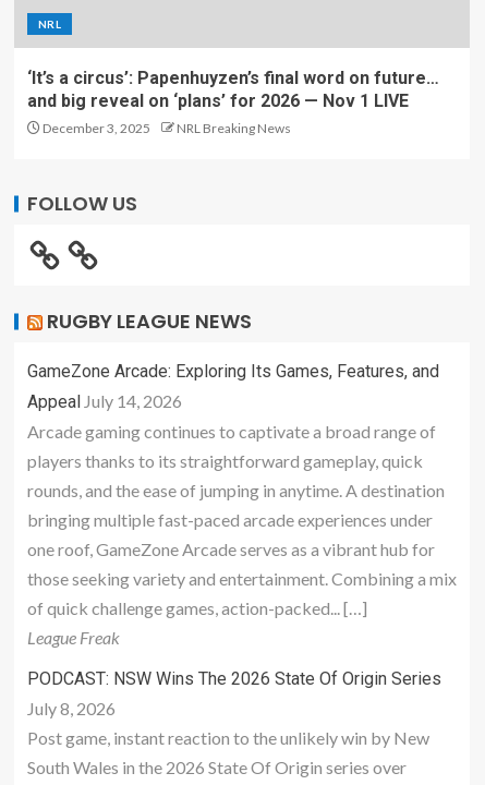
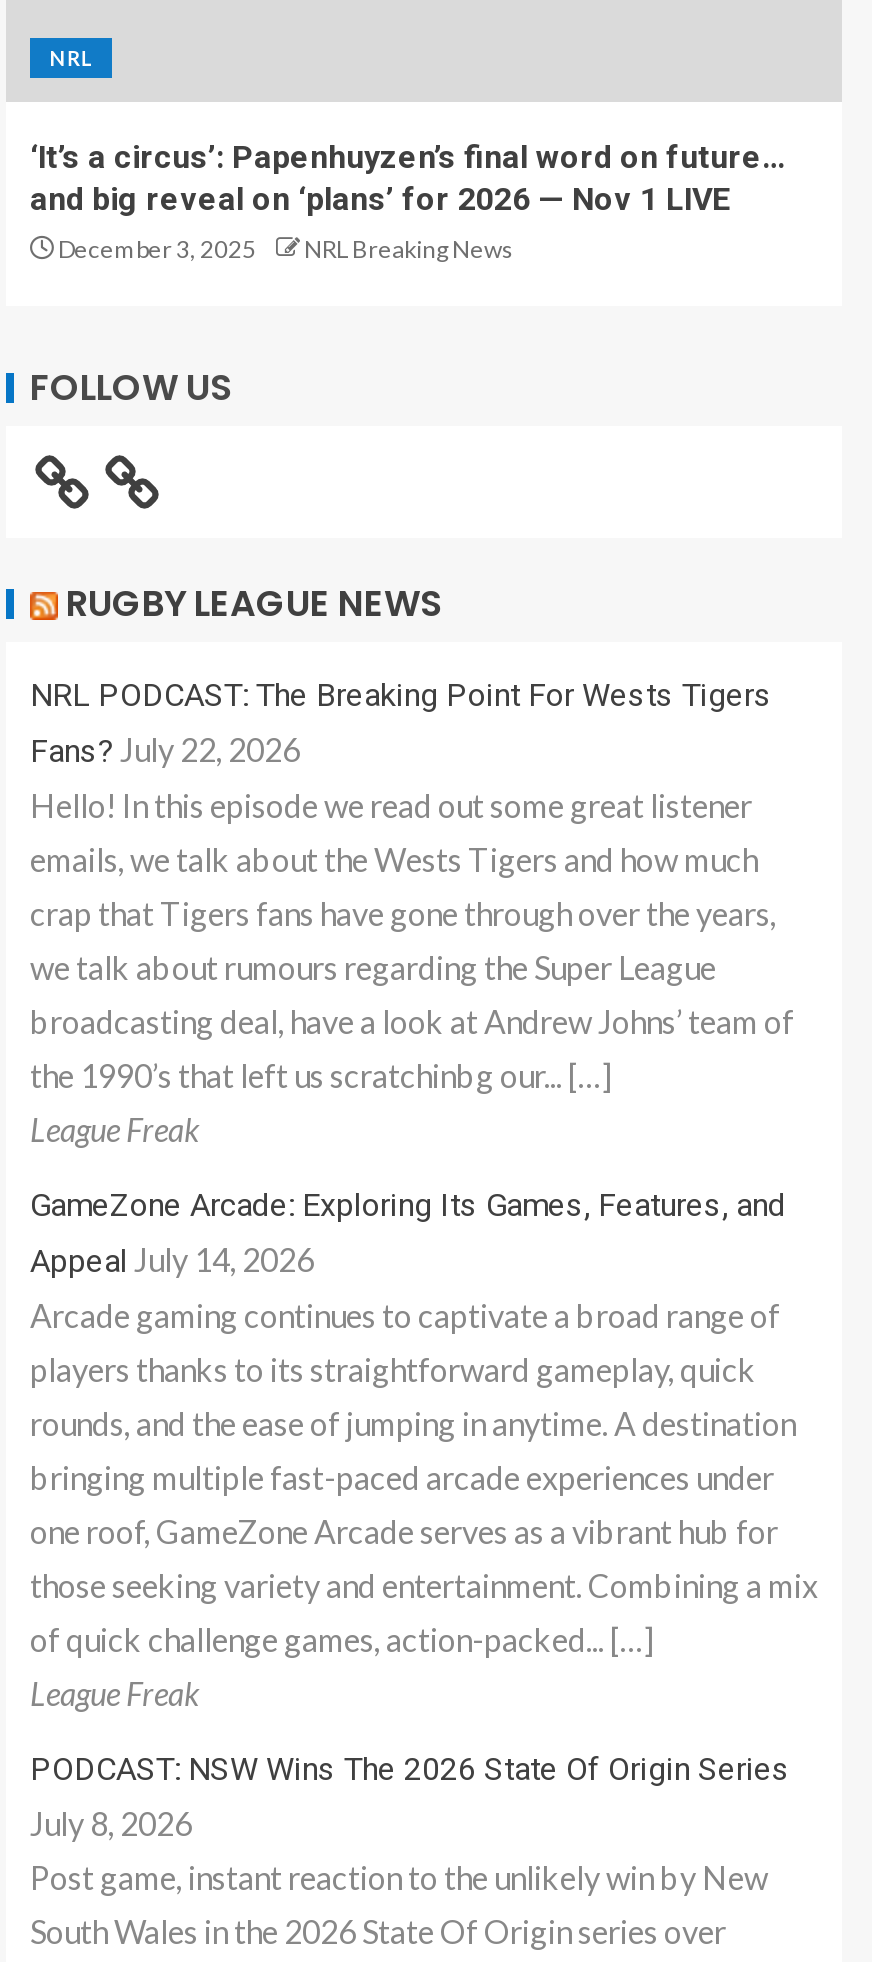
none -> [30,677,794,1149] NRL PODCAST: The Breaking Point For Wests Tigers | Fans? July 22, 2026 | Hello! In this episode we read out some great listener | emails, we talk about the Wests Tigers and how much | crap that Tigers fans have gone through over the years, | we talk about rumours regarding the Super League | broadcasting deal, have a look at Andrew Johns’ team of | the 1990’s that left us scratchinbg our... […] | League Freak

